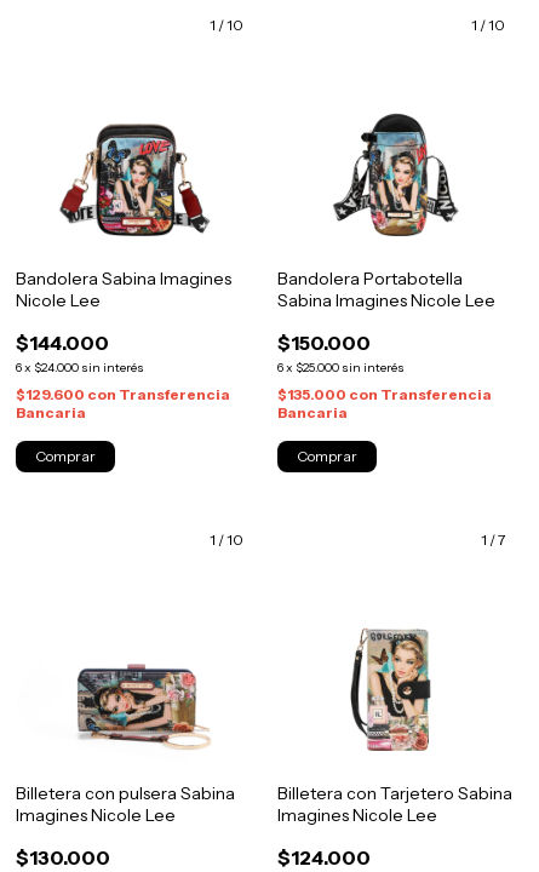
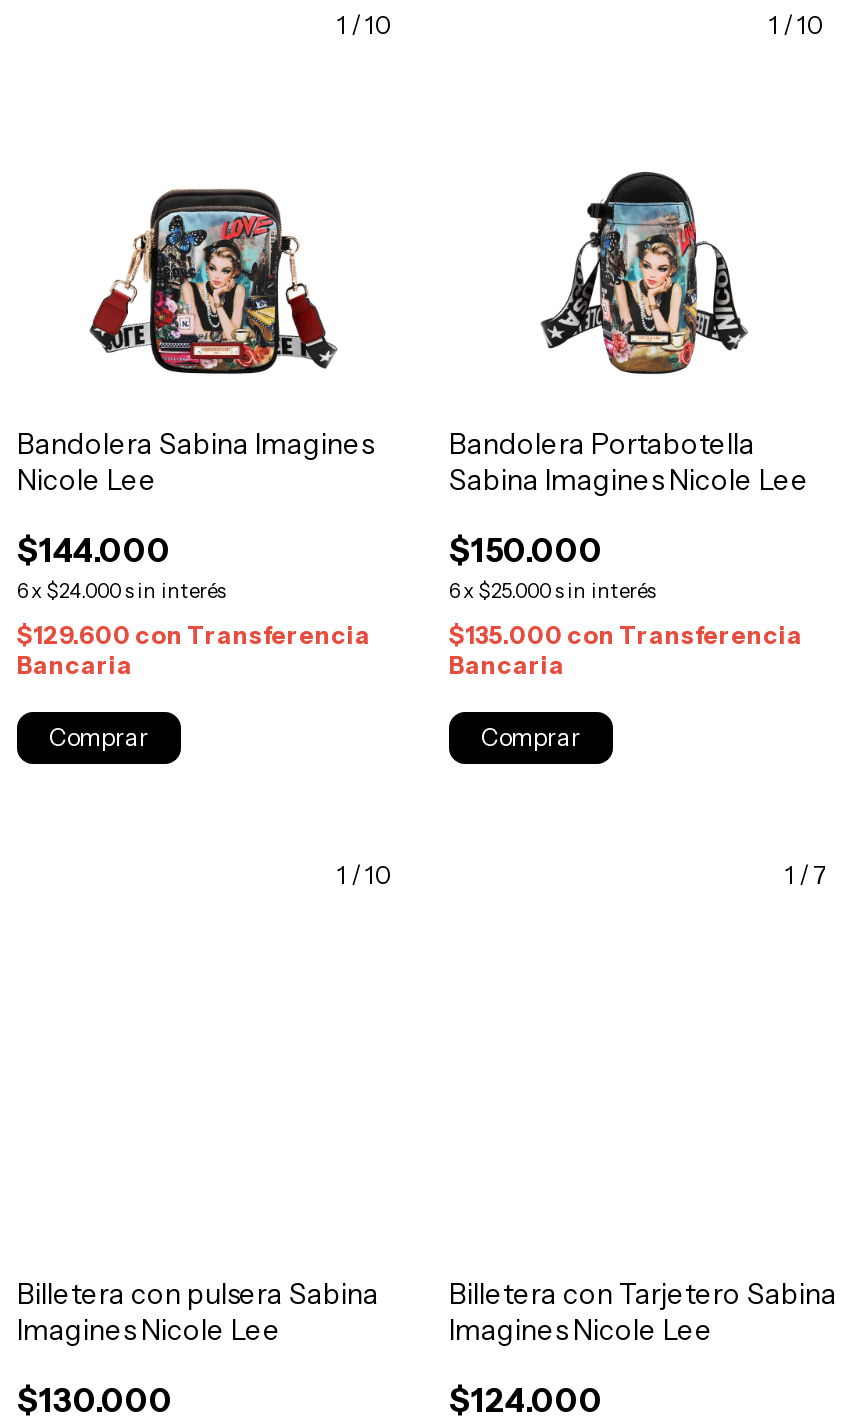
[349,627,431,752] [image] -> none
[76,664,211,750] [image] -> none

